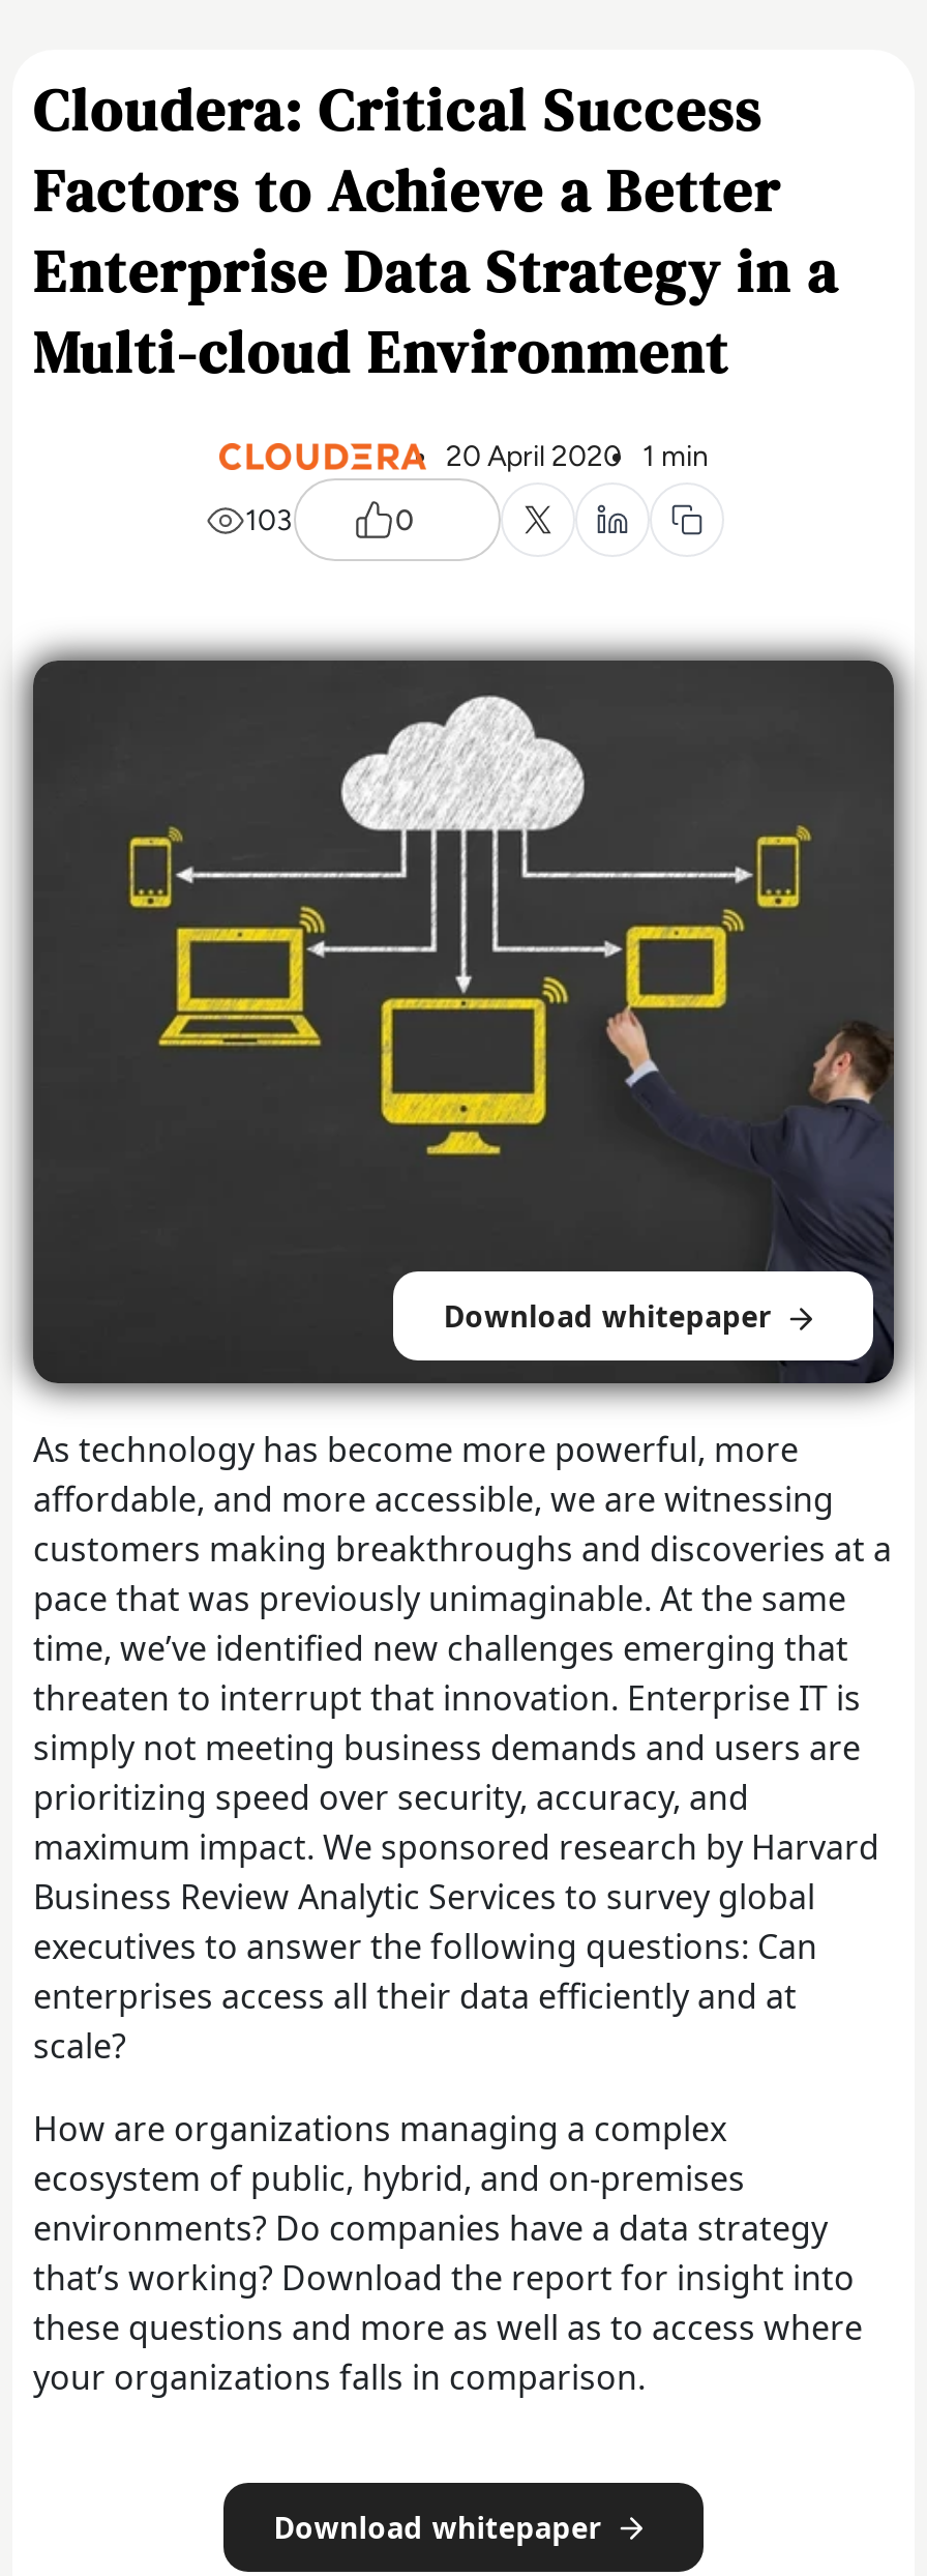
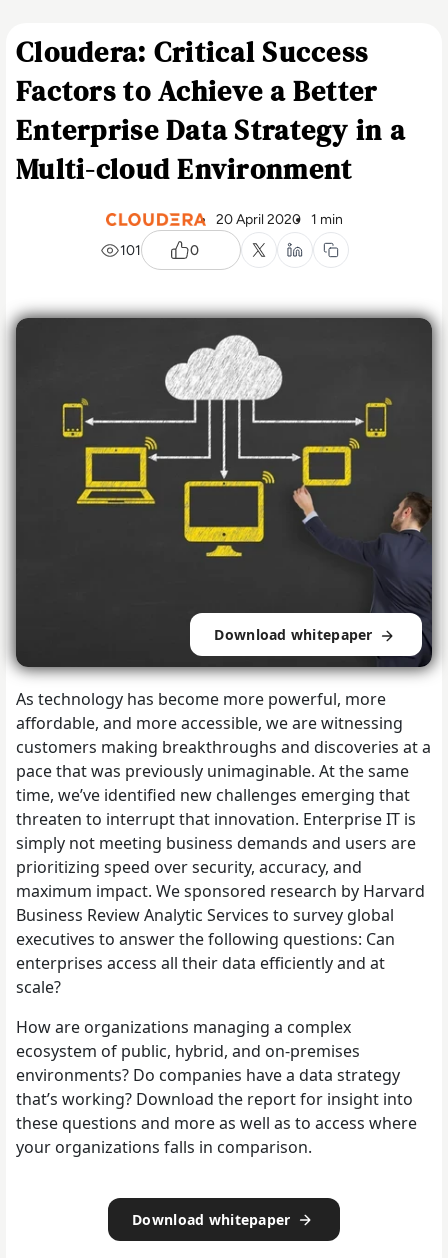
[245,502,293,537] 103 -> [119,241,140,258] 101

